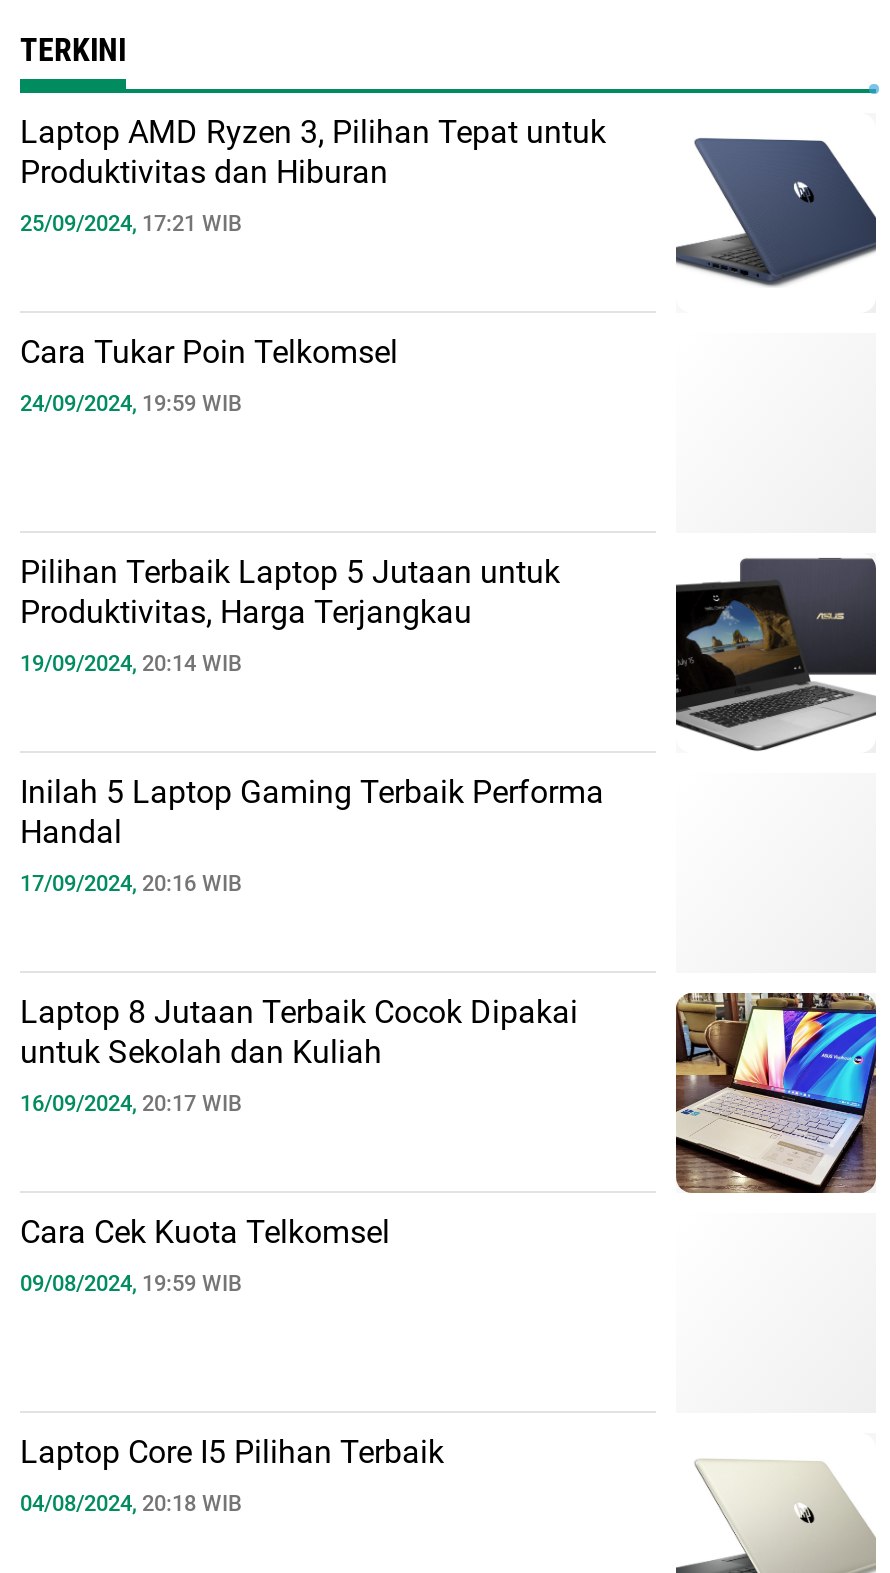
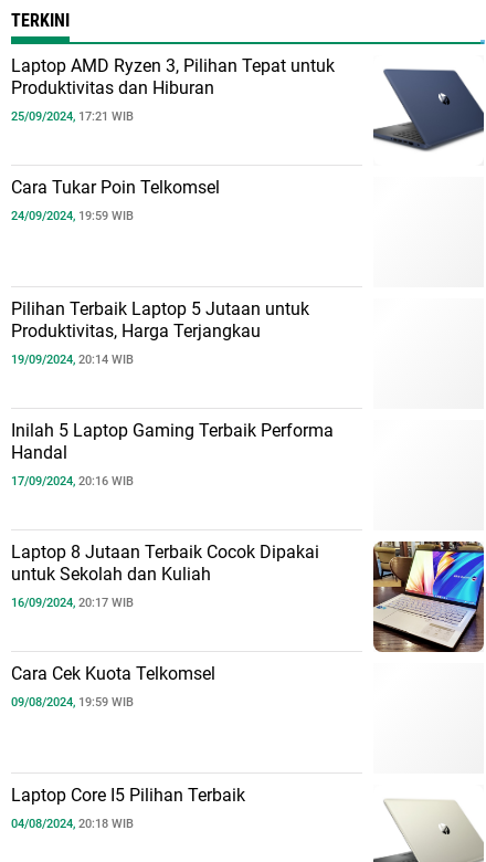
[674,555,878,753] [image] -> none

